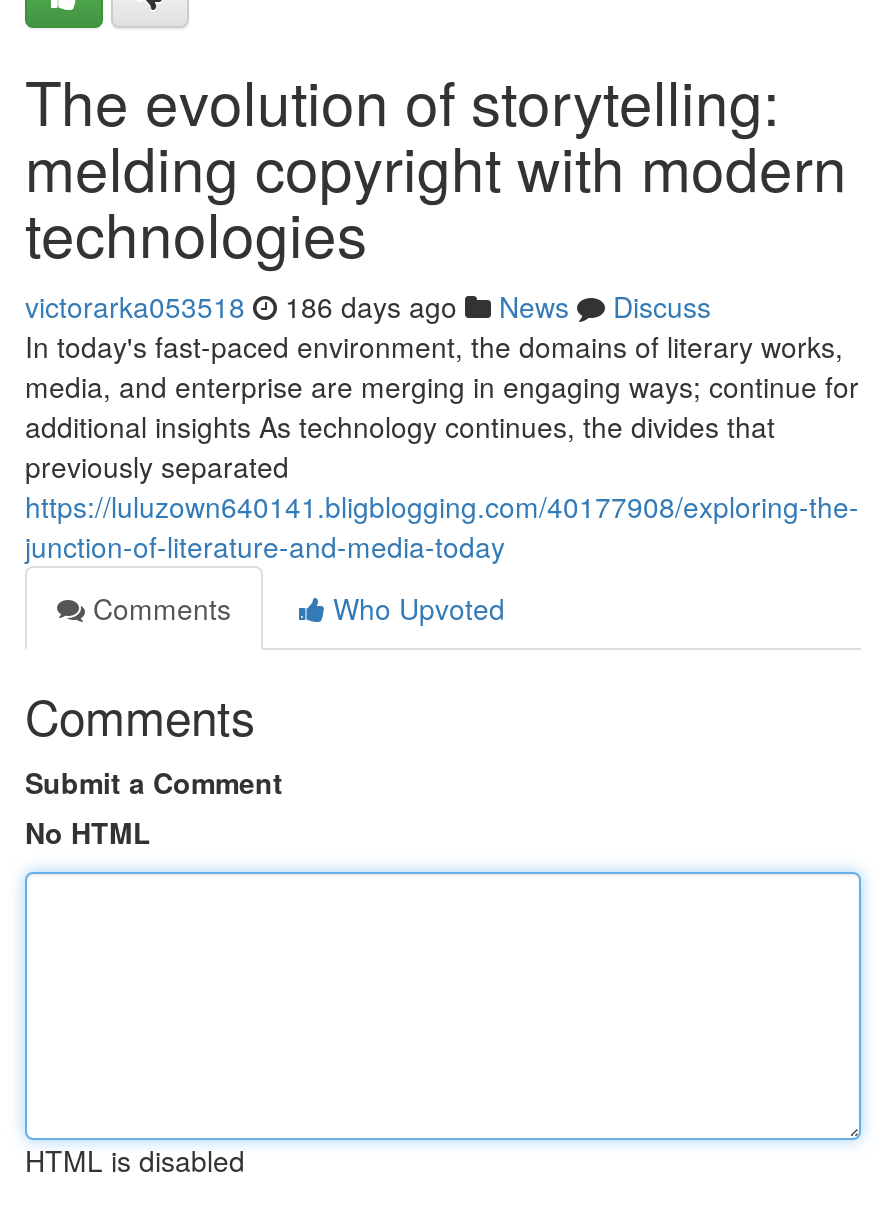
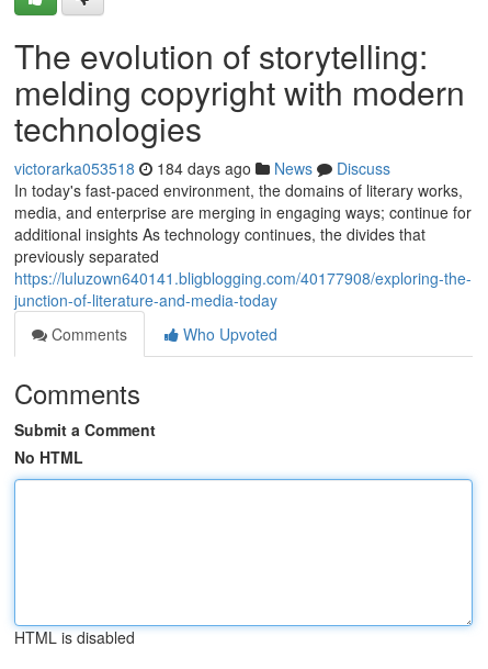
[25,286,711,326] victorarka053518 186 days ago News Discuss -> [14,157,390,179] victorarka053518 184 days ago News Discuss

